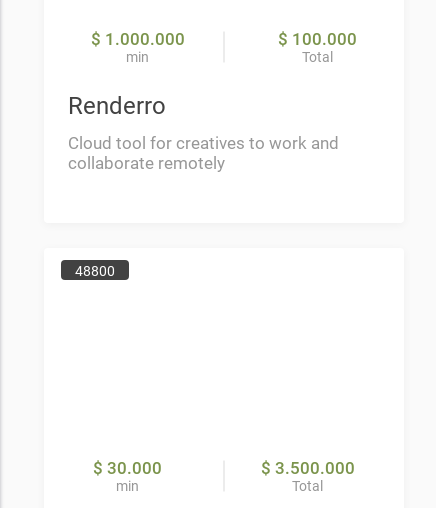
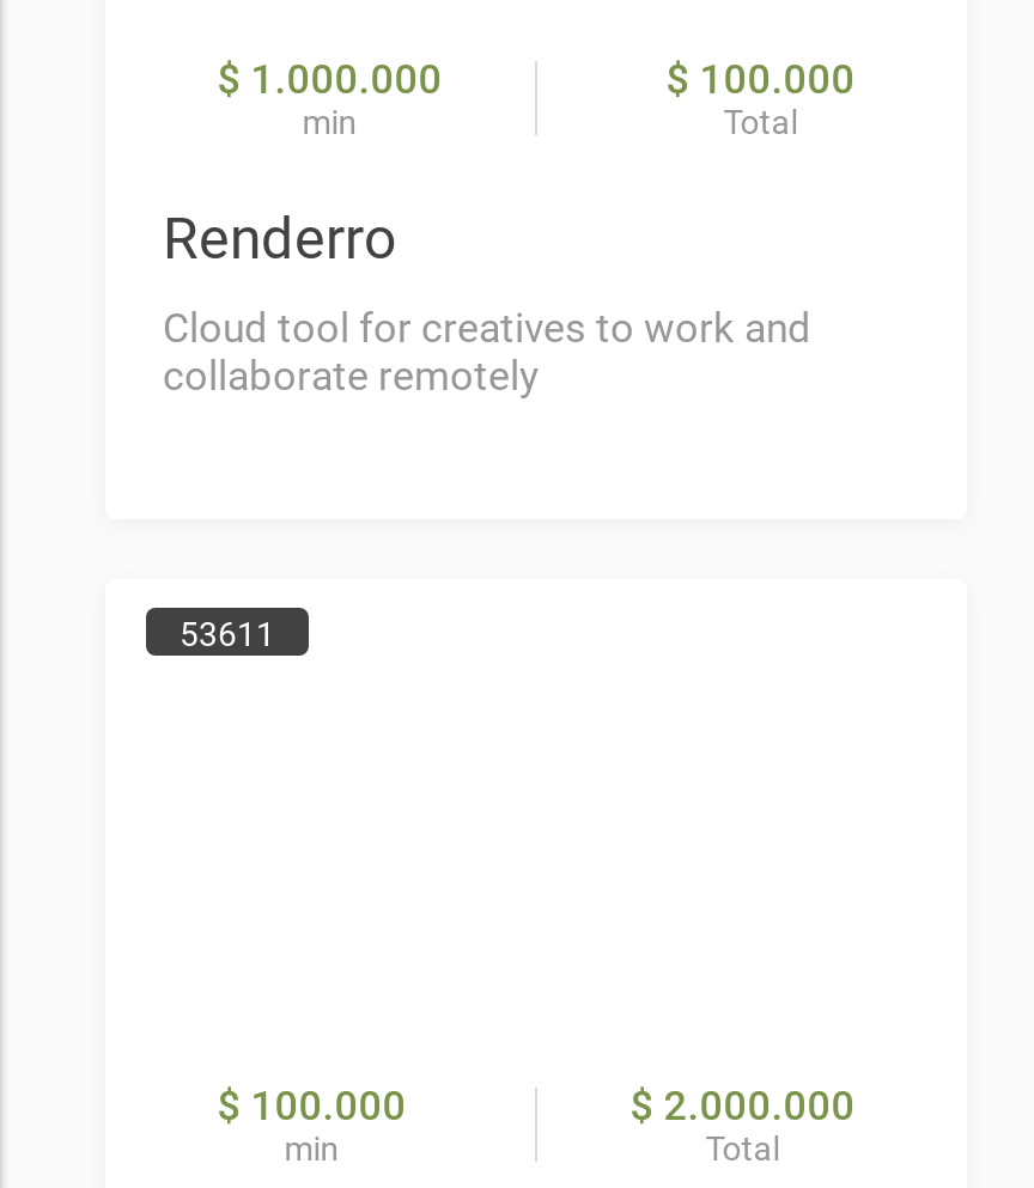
[75,263,115,279] 48800 -> [180,614,275,653] 53611
[93,458,162,478] $ 30.000 -> [217,1081,406,1129] $ 100.000
[261,458,355,478] $ 3.500.000 -> [630,1081,855,1129] $ 2.000.000

